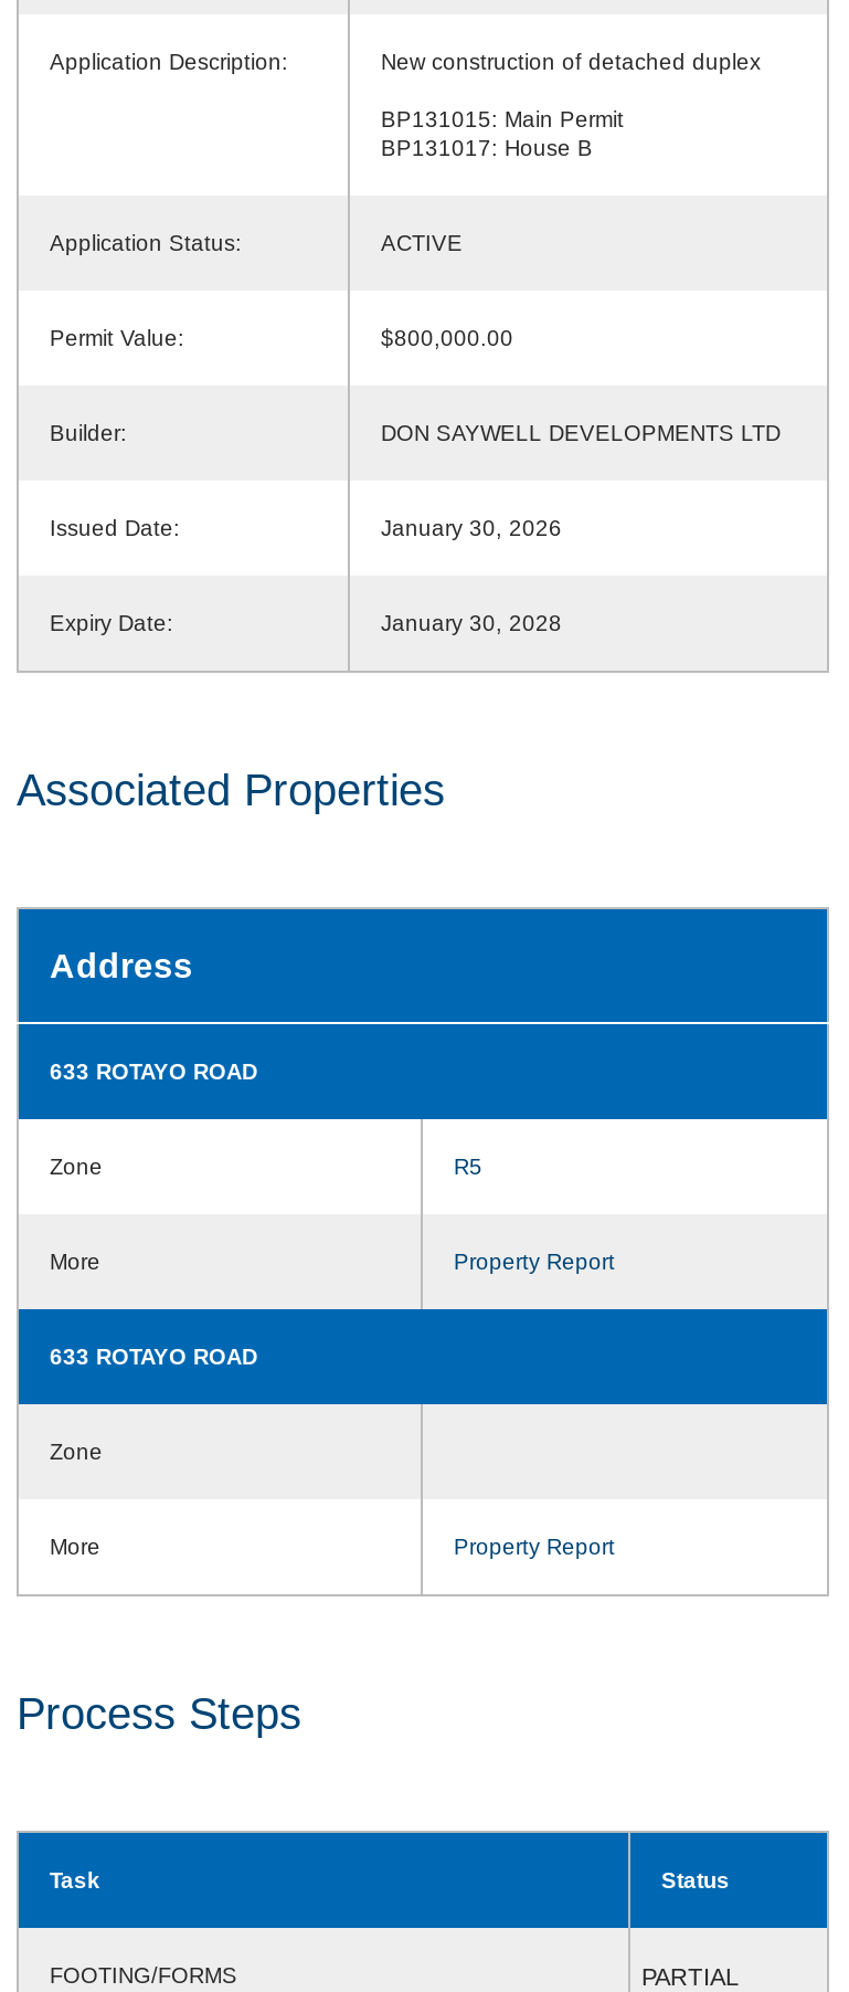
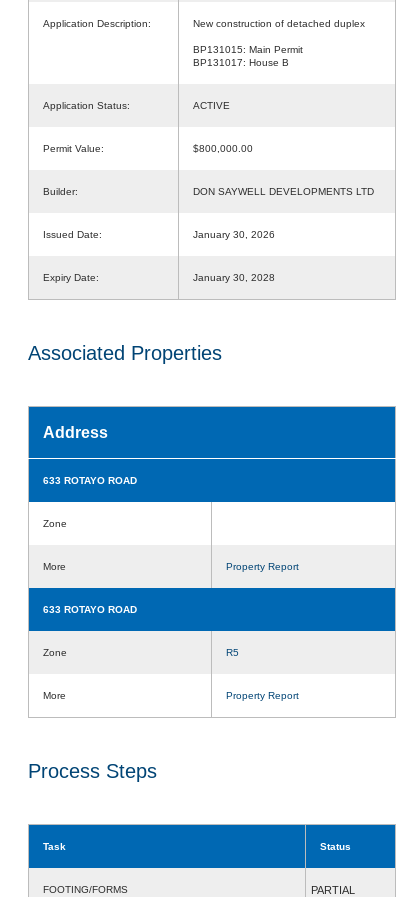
[454,1153,482,1178] R5 -> none
none -> [226,646,239,657] R5

